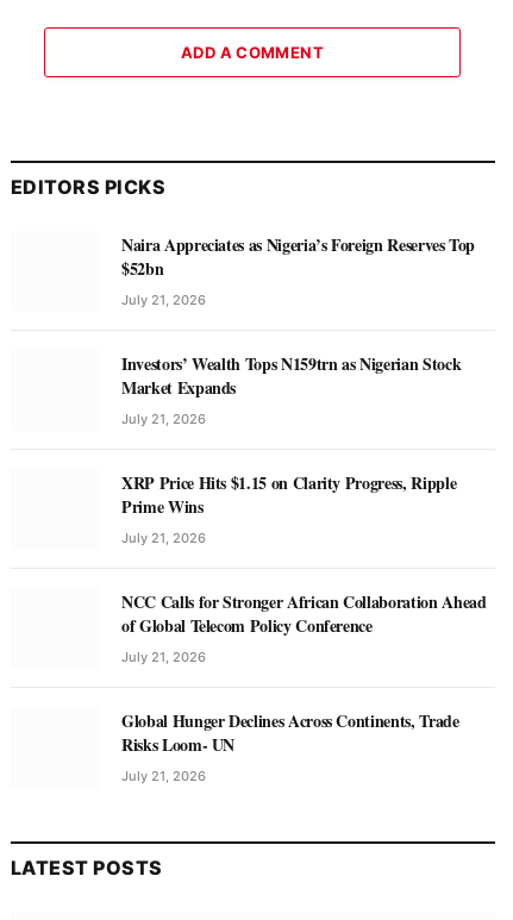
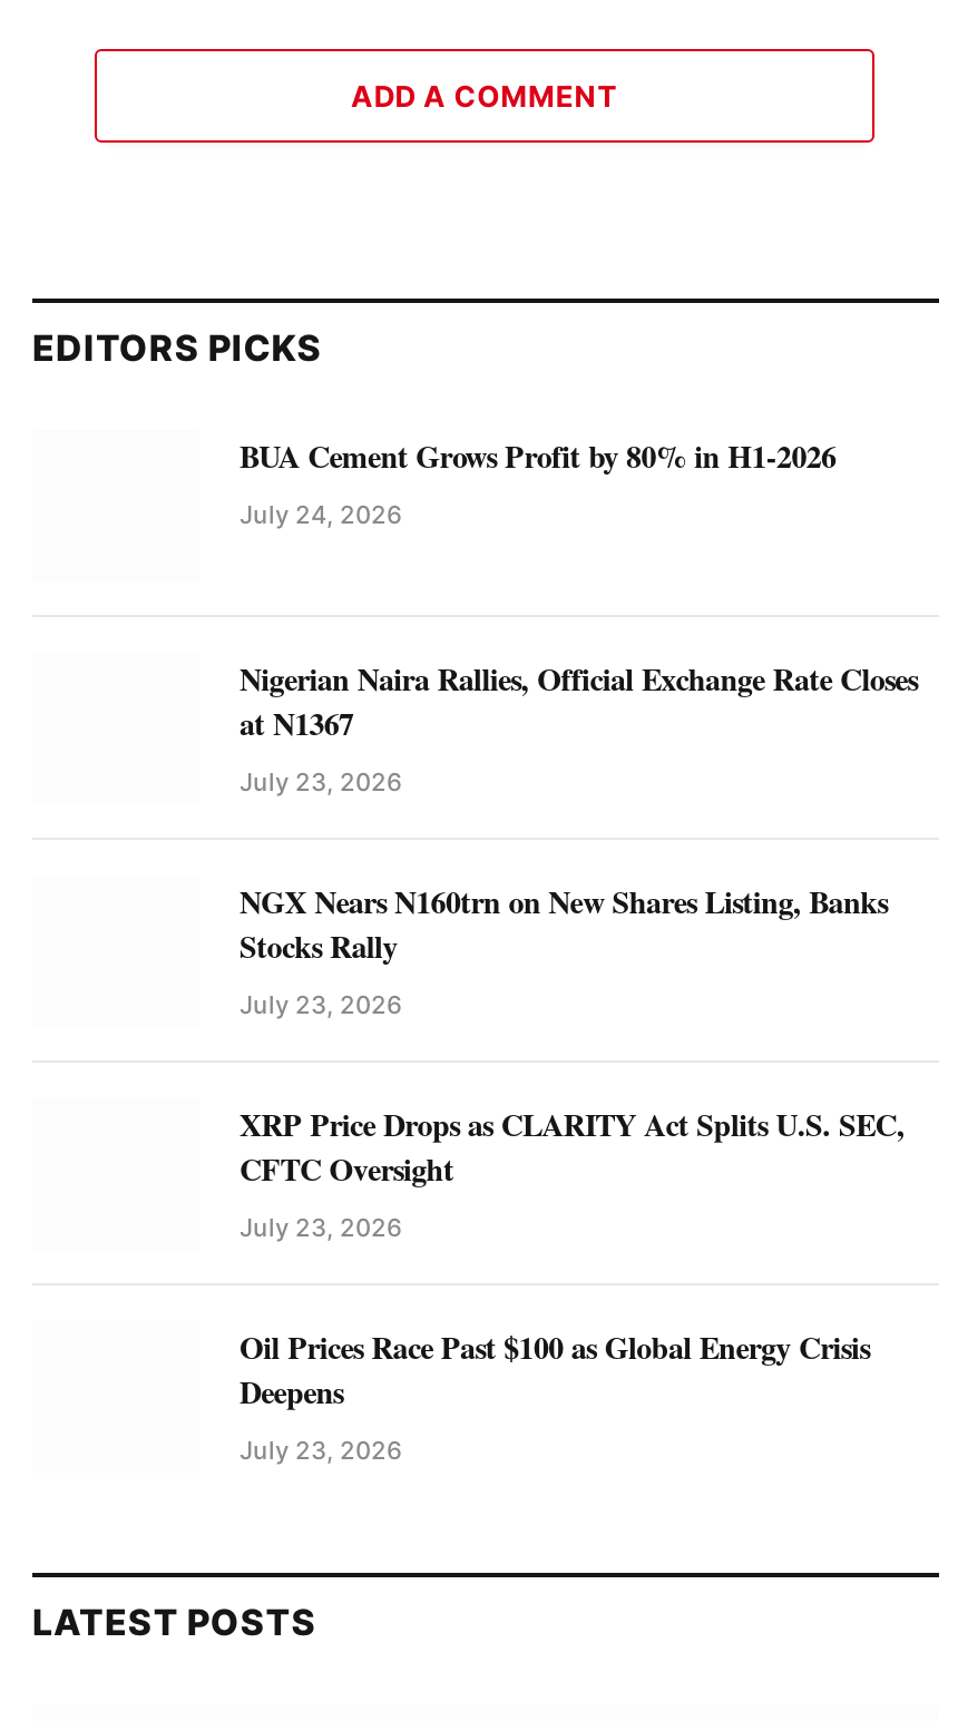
[121,231,475,308] Naira Appreciates as Nigeria’s Foreign Reserves Top | $52bn | July 21, 2026 -> [239,431,836,529] BUA Cement Grows Profit by 80% in H1-2026 | July 24, 2026
[121,351,461,427] Investors’ Wealth Tops N159trn as Nigerian Stock | Market Expands | July 21, 2026 -> [239,654,918,797] Nigerian Naira Rallies, Official Exchange Rate Closes | at N1367 | July 23, 2026
[121,470,456,546] XRP Price Hits $1.15 on Clarity Progress, Ripple | Prime Wins | July 21, 2026 -> [239,878,888,1020] NGX Nears N160trn on New Shares Listing, Banks | Stocks Rally | July 23, 2026
[121,589,486,665] NCC Calls for Stronger African Collaboration Ahead | of Global Telecom Policy Conference | July 21, 2026 -> [239,1101,905,1243] XRP Price Drops as CLARITY Act Splits U.S. SEC, | CFTC Oversight | July 23, 2026
[121,708,459,785] Global Hunger Declines Across Continents, Trade | Risks Loom- UN | July 21, 2026 -> [239,1324,870,1466] Oil Prices Race Past $100 as Global Energy Crisis | Deepens | July 23, 2026

